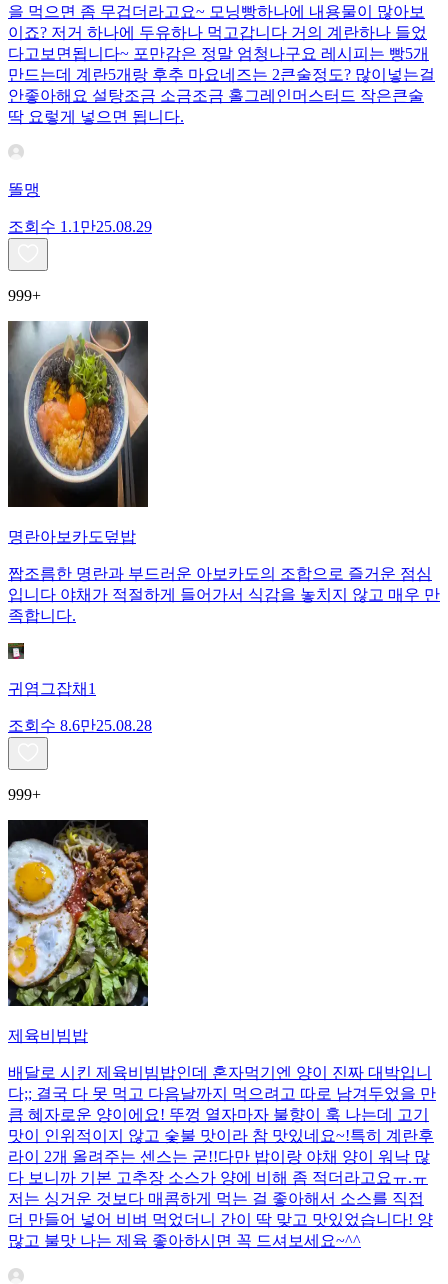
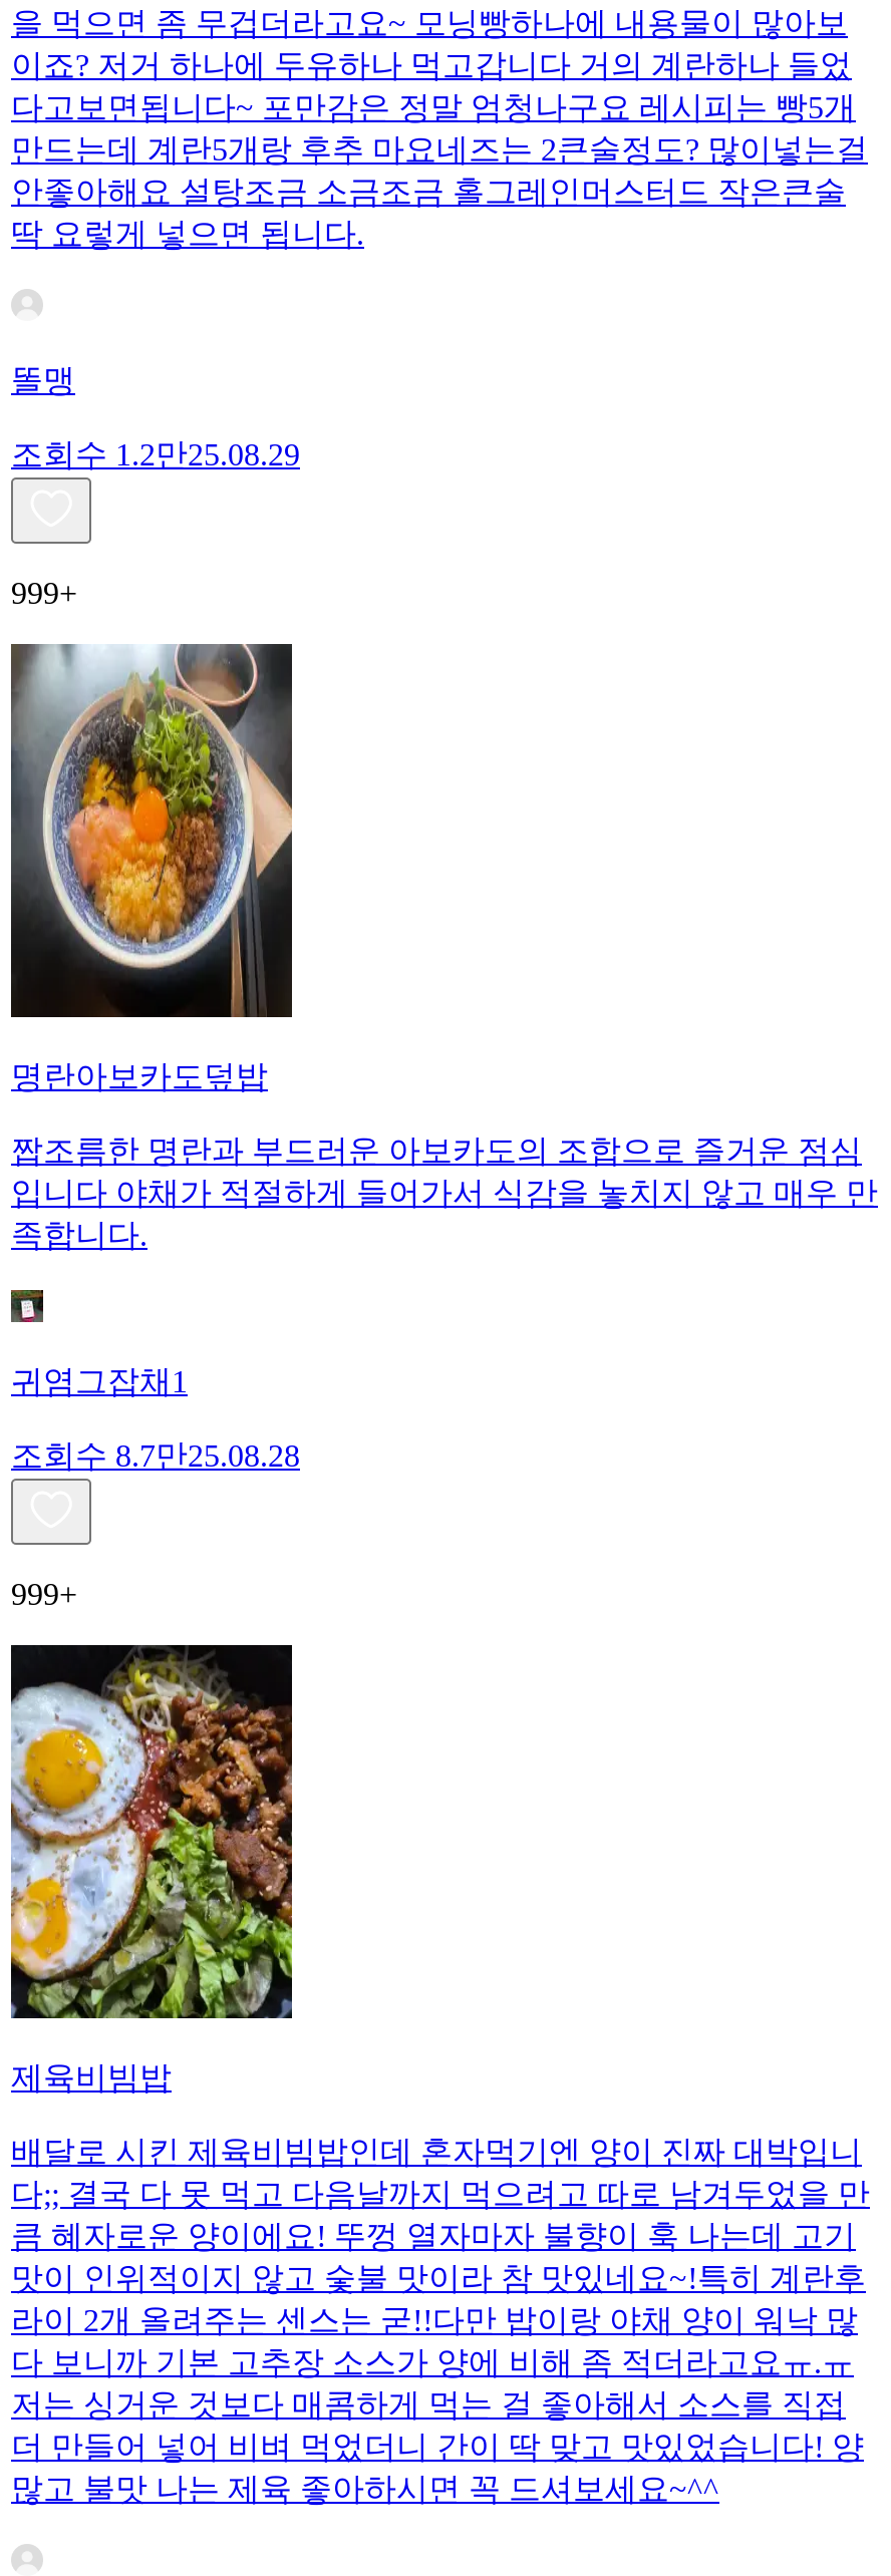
[8,218,152,235] 조회수 1.1만 25.08.29 -> [11,437,300,471] 조회수 1.2만 25.08.29
[8,717,152,734] 조회수 8.6만 25.08.28 -> [11,1438,300,1472] 조회수 8.7만 25.08.28

